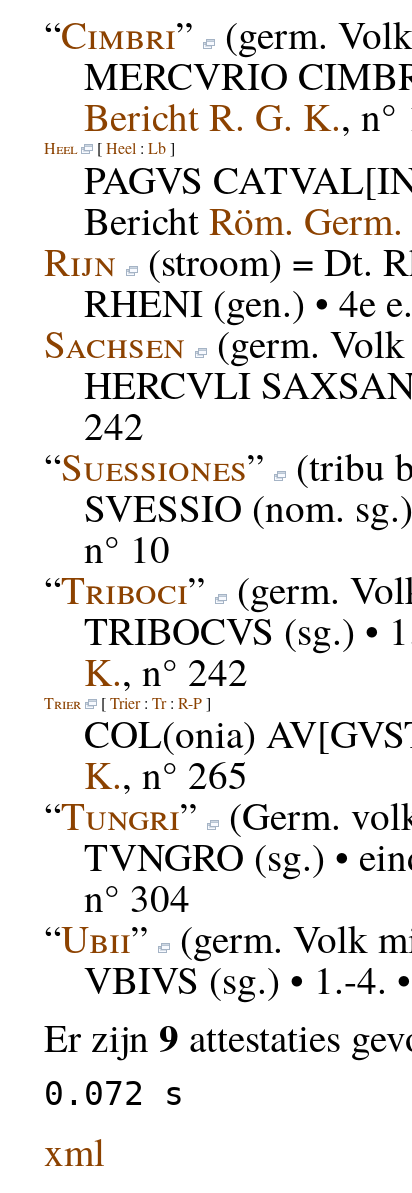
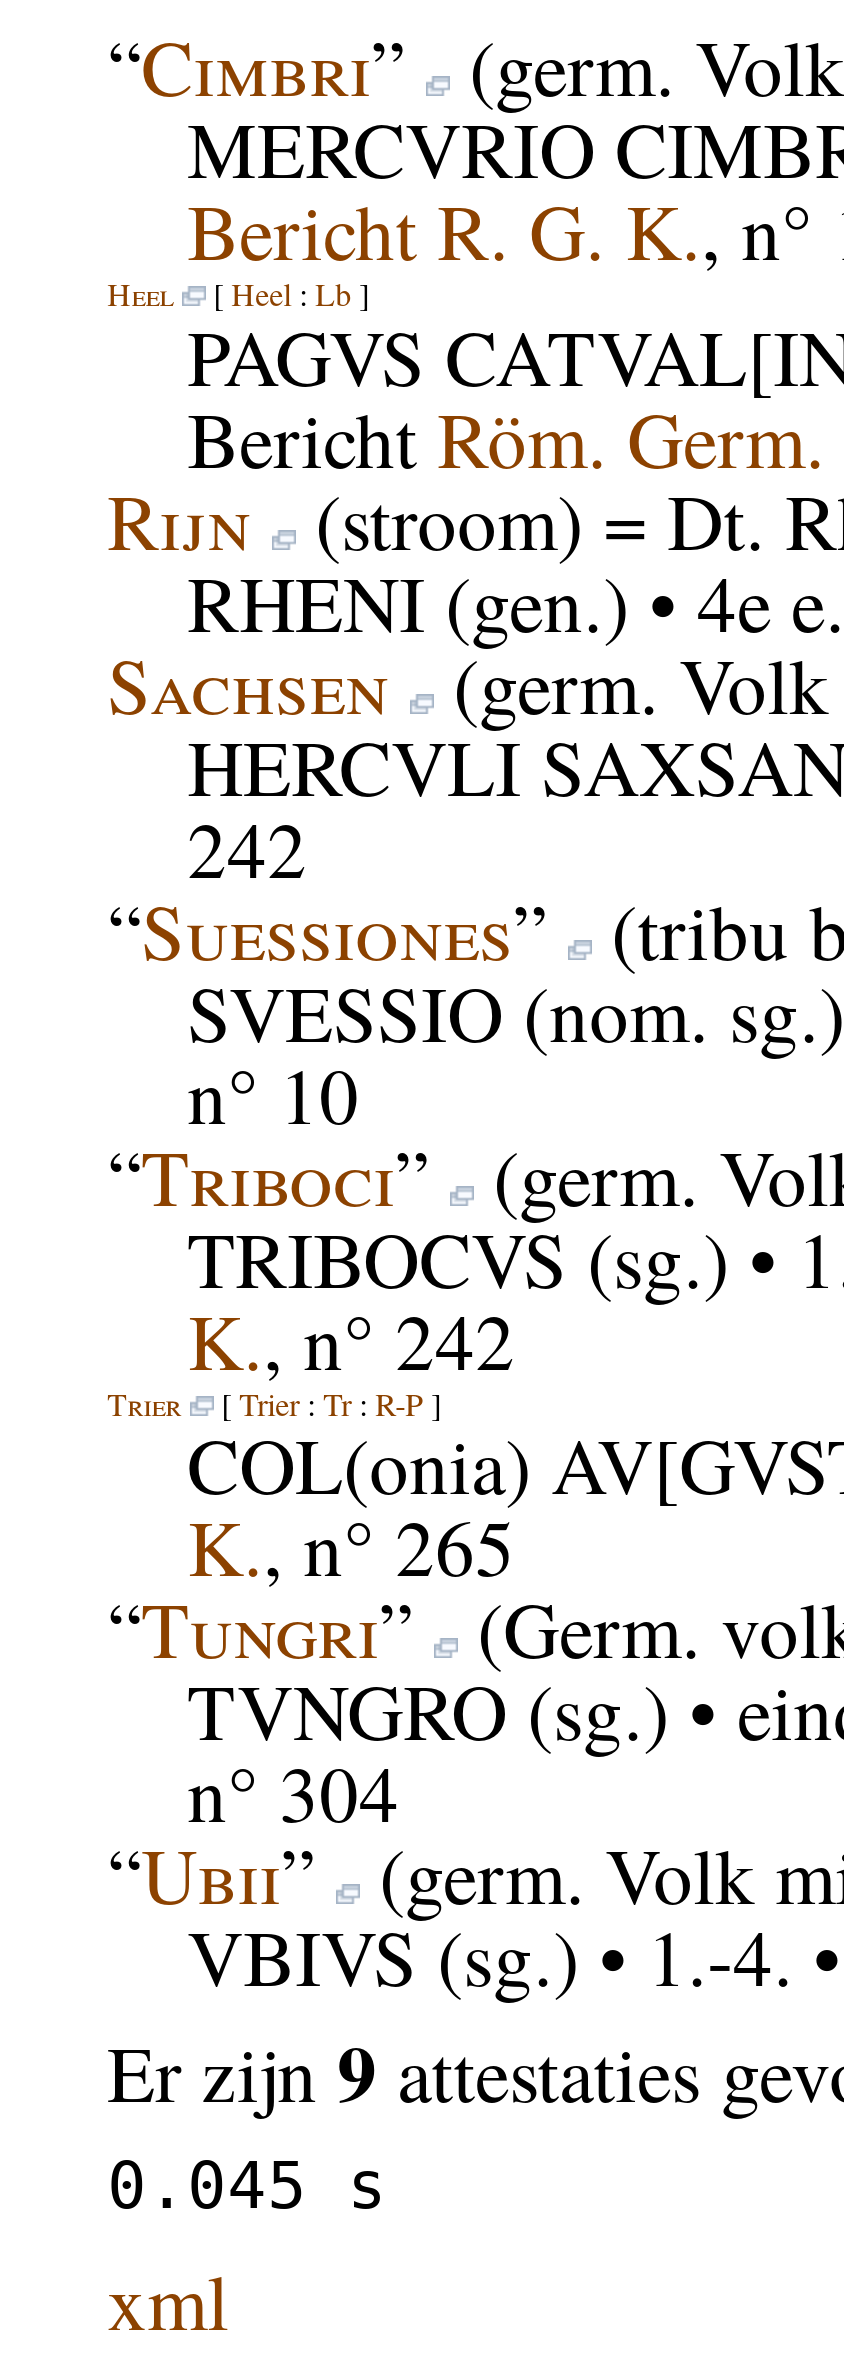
[44,1075,184,1113] 0.072 s -> [107,2148,387,2224] 0.045 s

